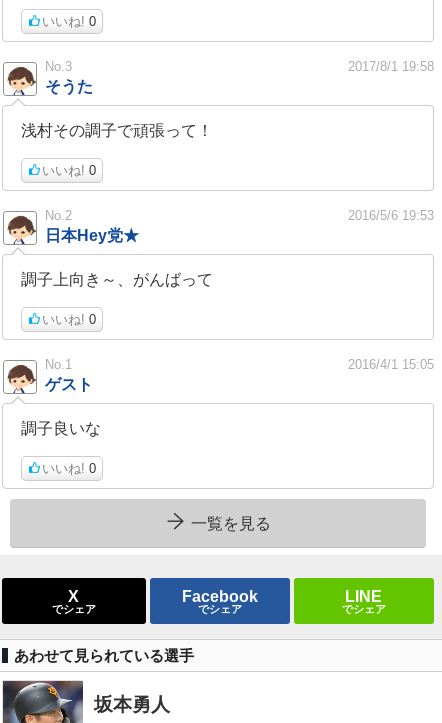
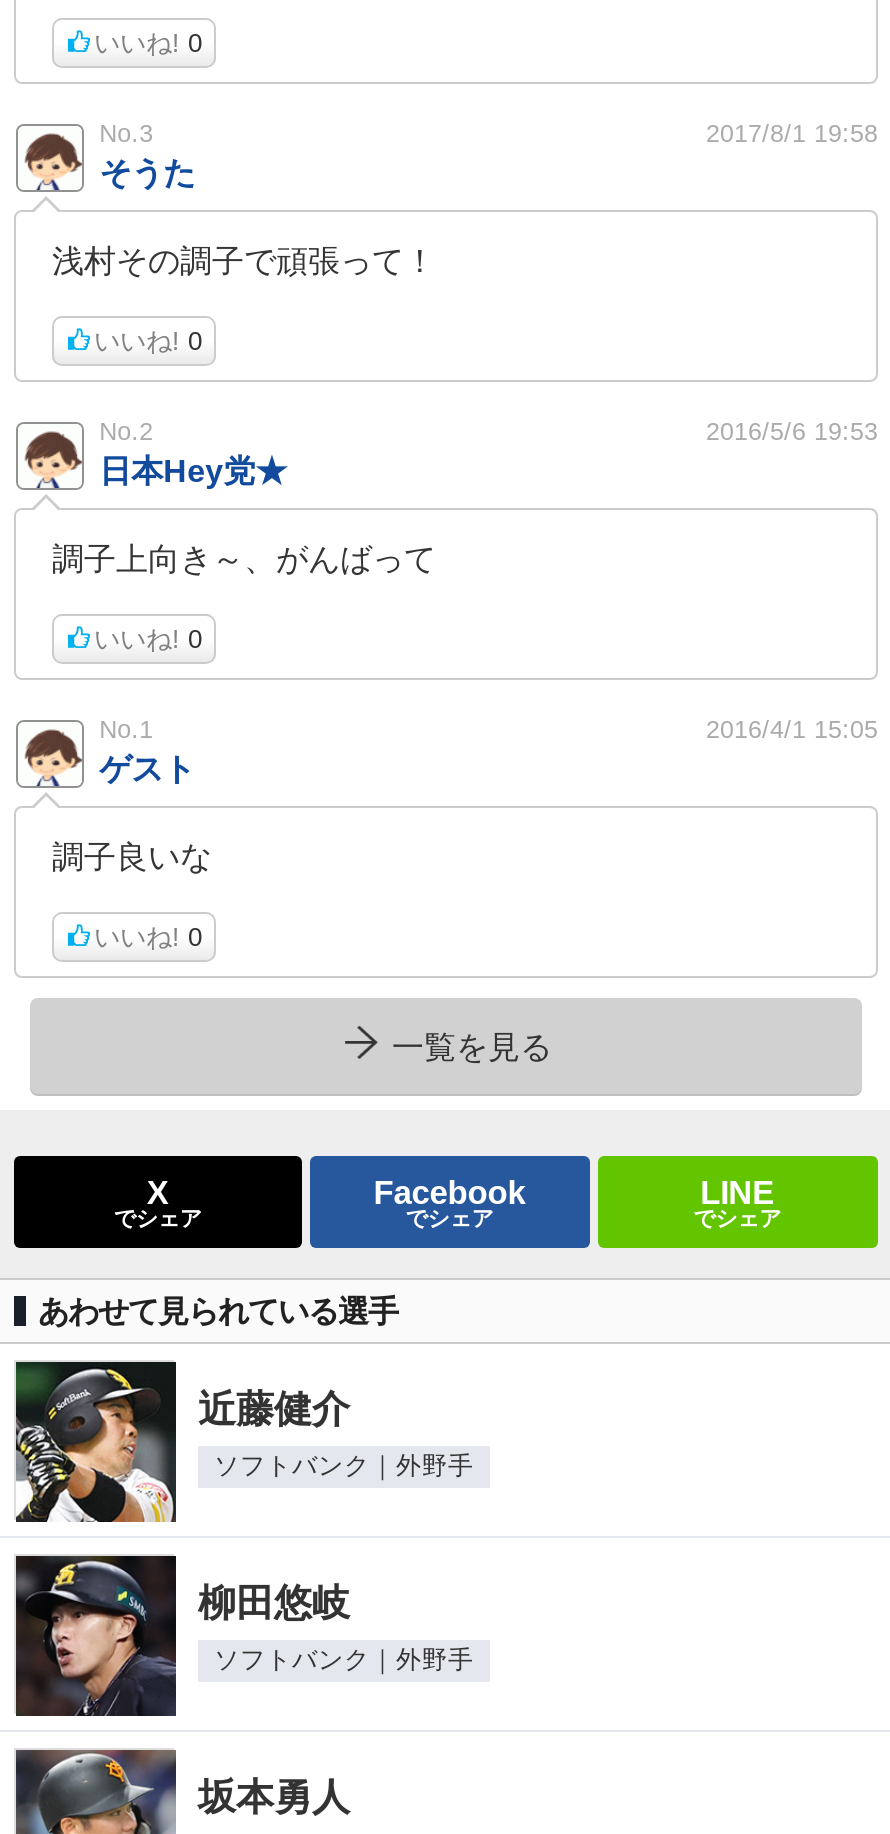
none -> [16,1360,474,1675] [image] | 近藤健介 | ソフトバンク｜外野手 | 柳田悠岐 | ソフトバンク｜外野手
none -> [16,1542,176,1718] [image]

